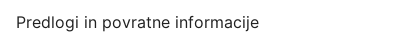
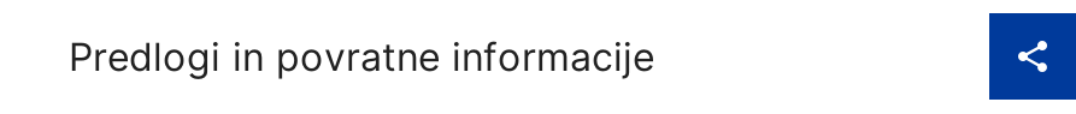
none -> [987,11,1069,102] [image]

